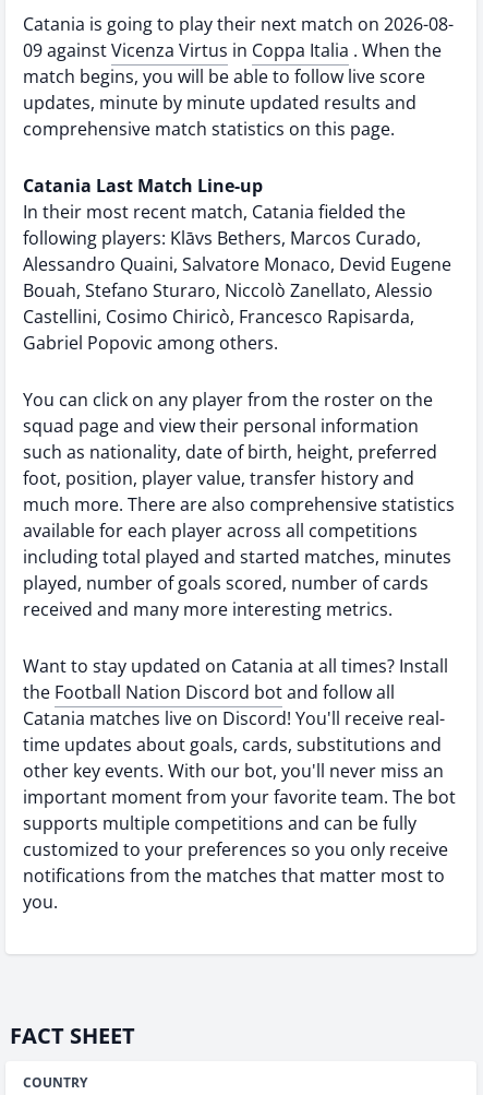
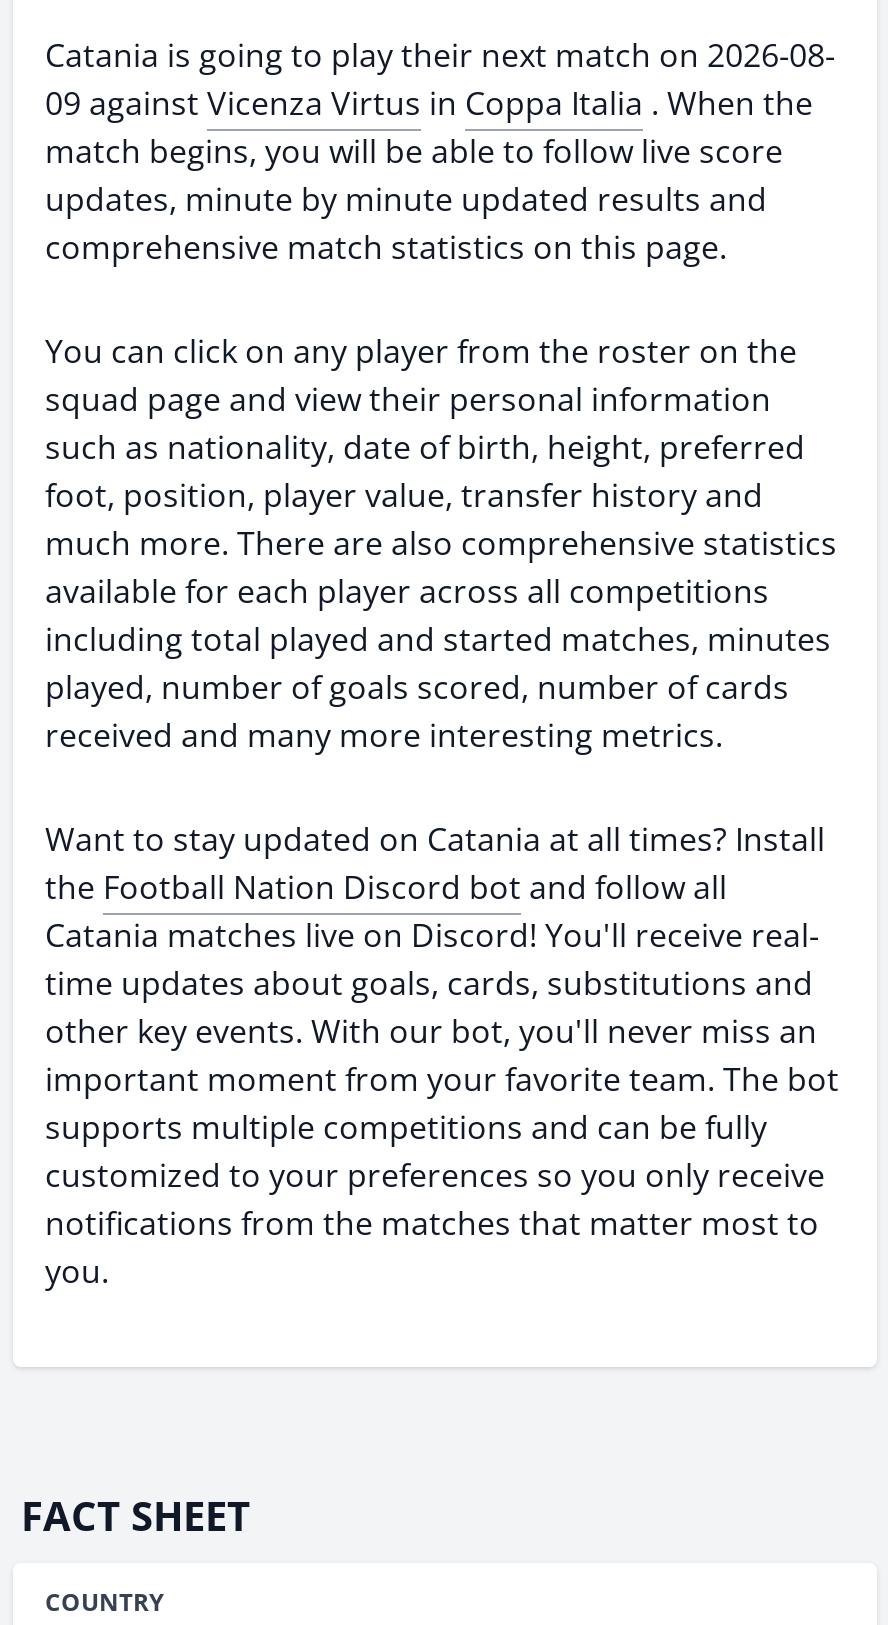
[23,174,451,355] Catania Last Match Line-up | In their most recent match, Catania fielded the | following players: Klāvs Bethers, Marcos Curado, | Alessandro Quaini, Salvatore Monaco, Devid Eugene | Bouah, Stefano Sturaro, Niccolò Zanellato, Alessio | Castellini, Cosimo Chiricò, Francesco Rapisarda, | Gabriel Popovic among others. -> none

